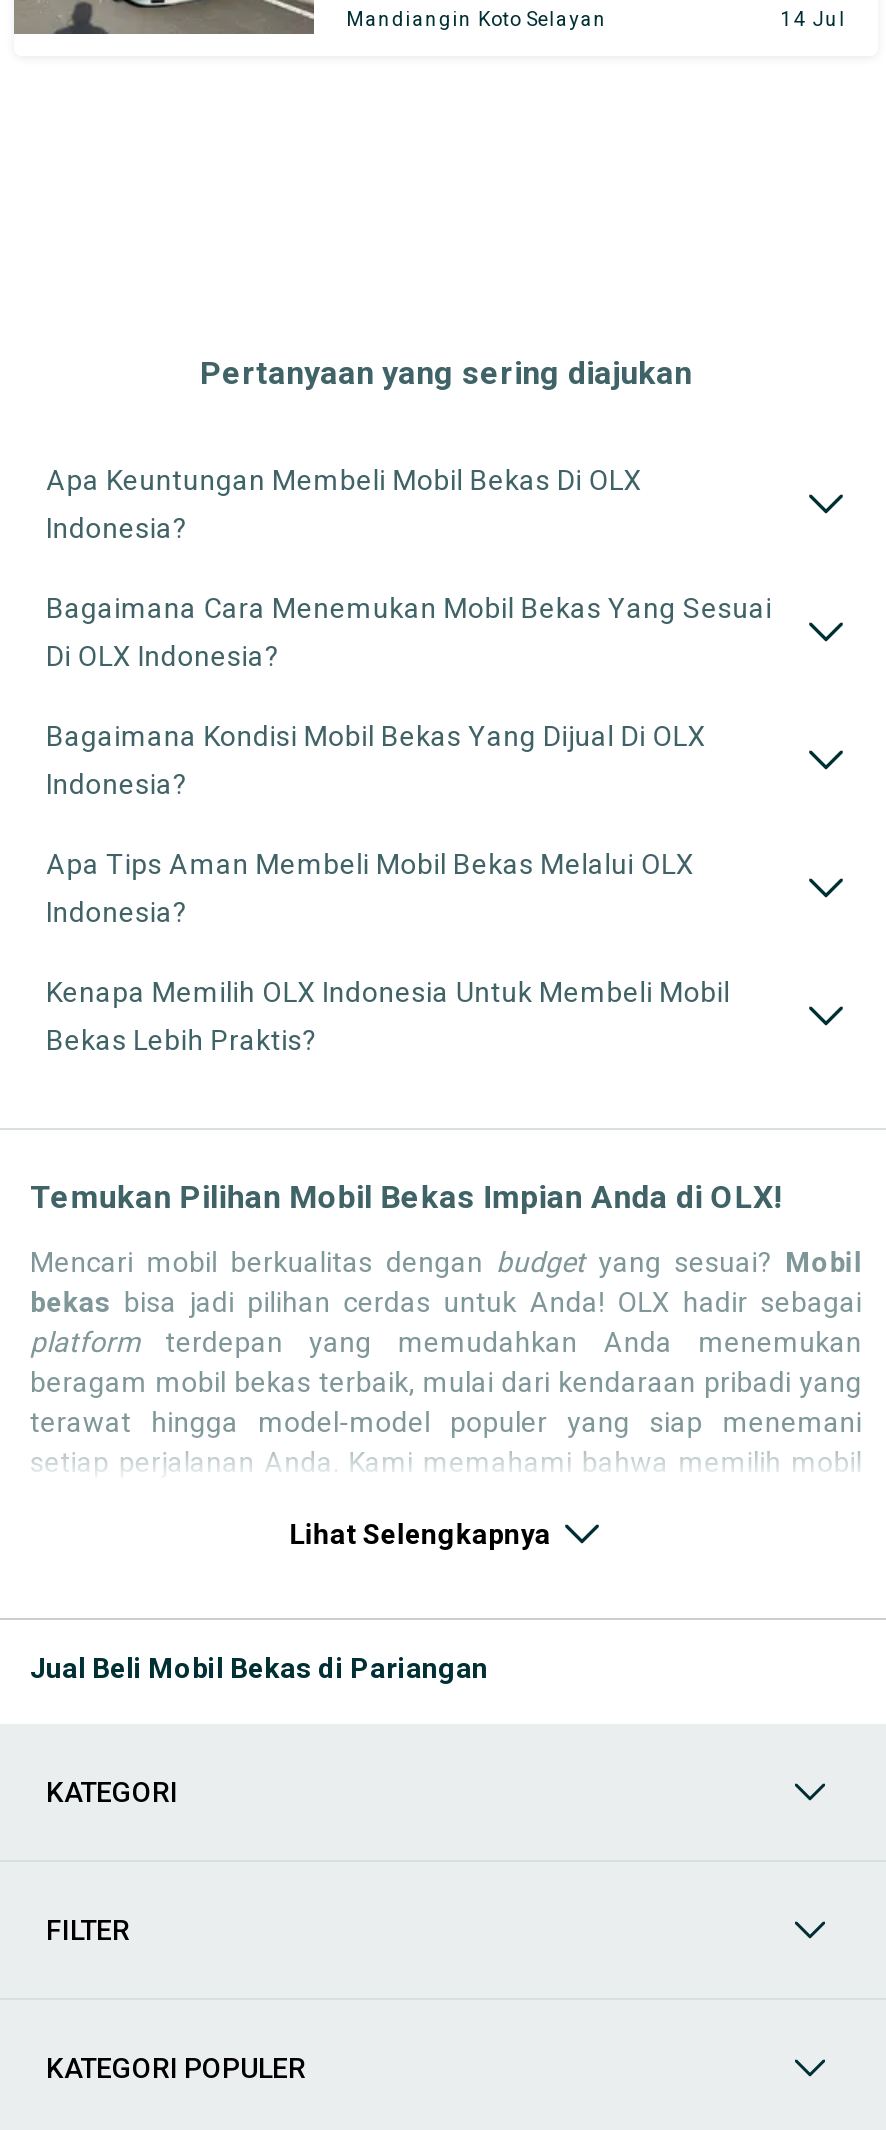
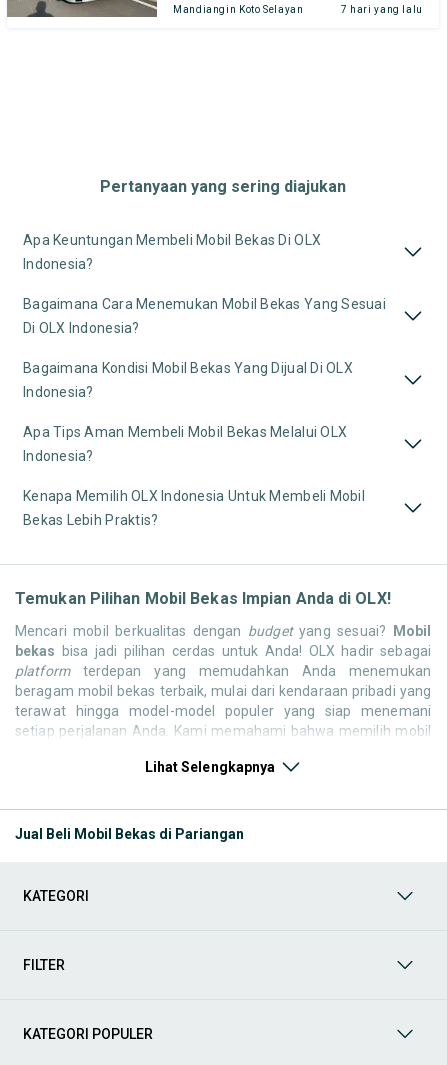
[780,7,846,29] 14 Jul -> [341,4,423,15] 7 hari yang lalu

